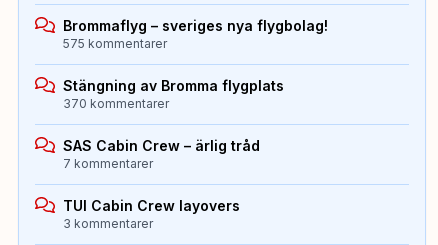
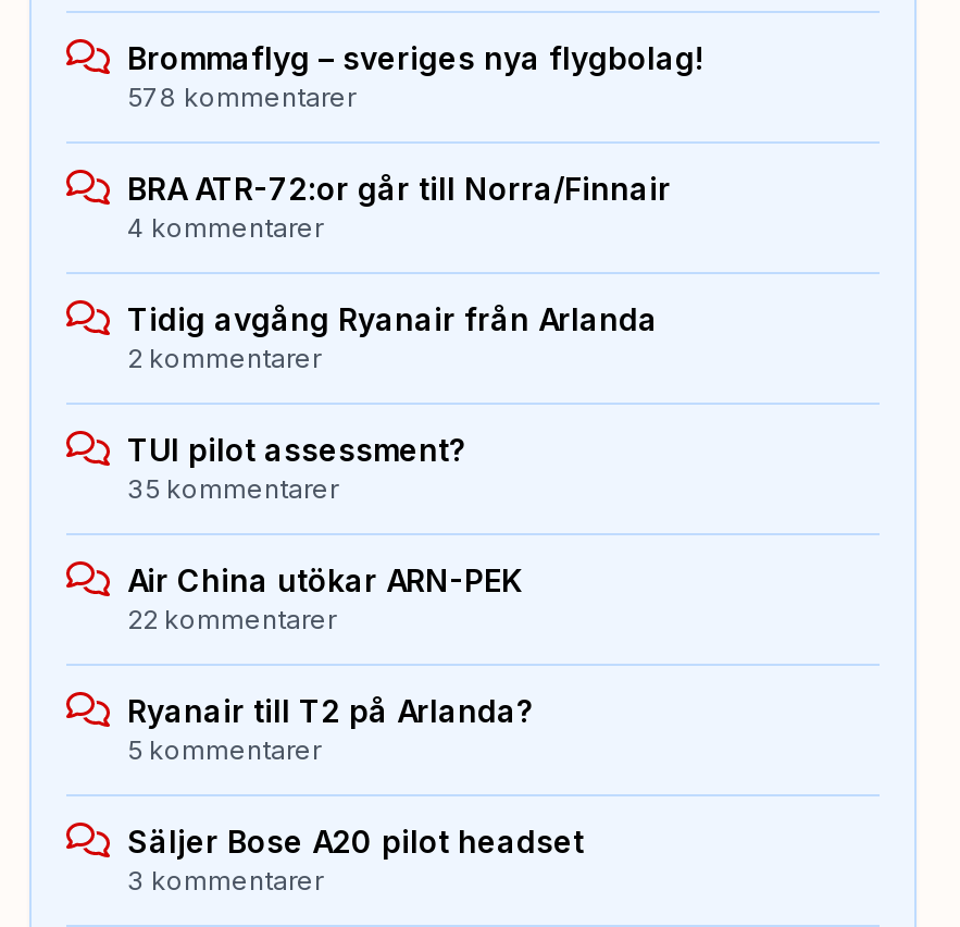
[63,36,284,214] 575 kommentarer | Stängning av Bromma flygplats | 370 kommentarer | SAS Cabin Crew – ärlig tråd | 7 kommentarer | TUI Cabin Crew layovers -> [127,80,671,859] 578 kommentarer | BRA ATR-72:or går till Norra/Finnair | 4 kommentarer | Tidig avgång Ryanair från Arlanda | 2 kommentarer | TUI pilot assessment? | 35 kommentarer | Air China utökar ARN-PEK | 22 kommentarer | Ryanair till T2 på Arlanda? | 5 kommentarer | Säljer Bose A20 pilot headset

